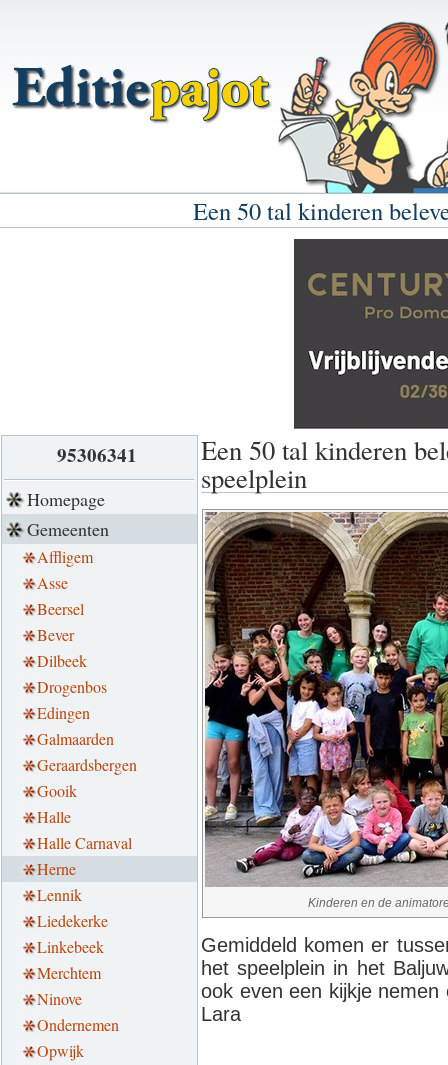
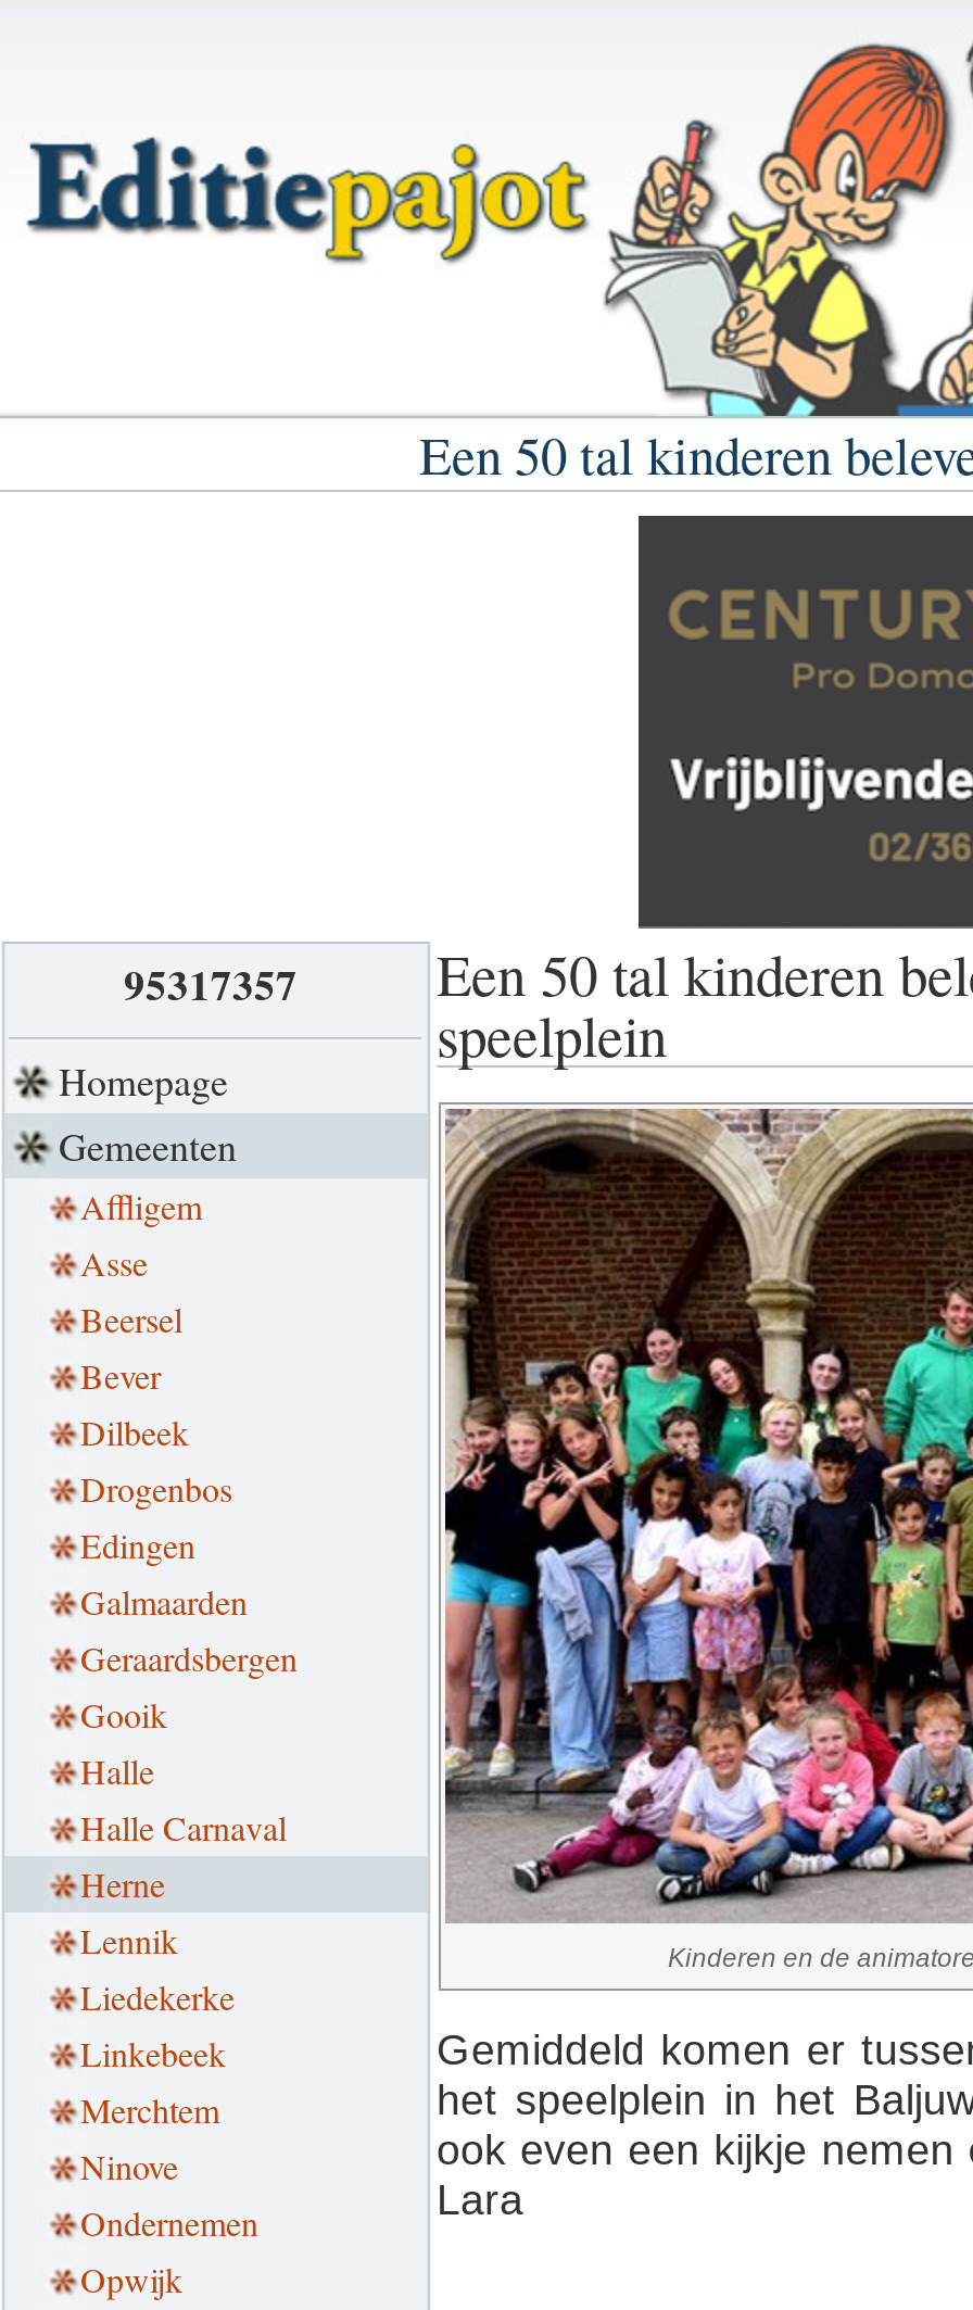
[57,441,137,468] 95306341 -> [124,955,298,1013] 95317357

